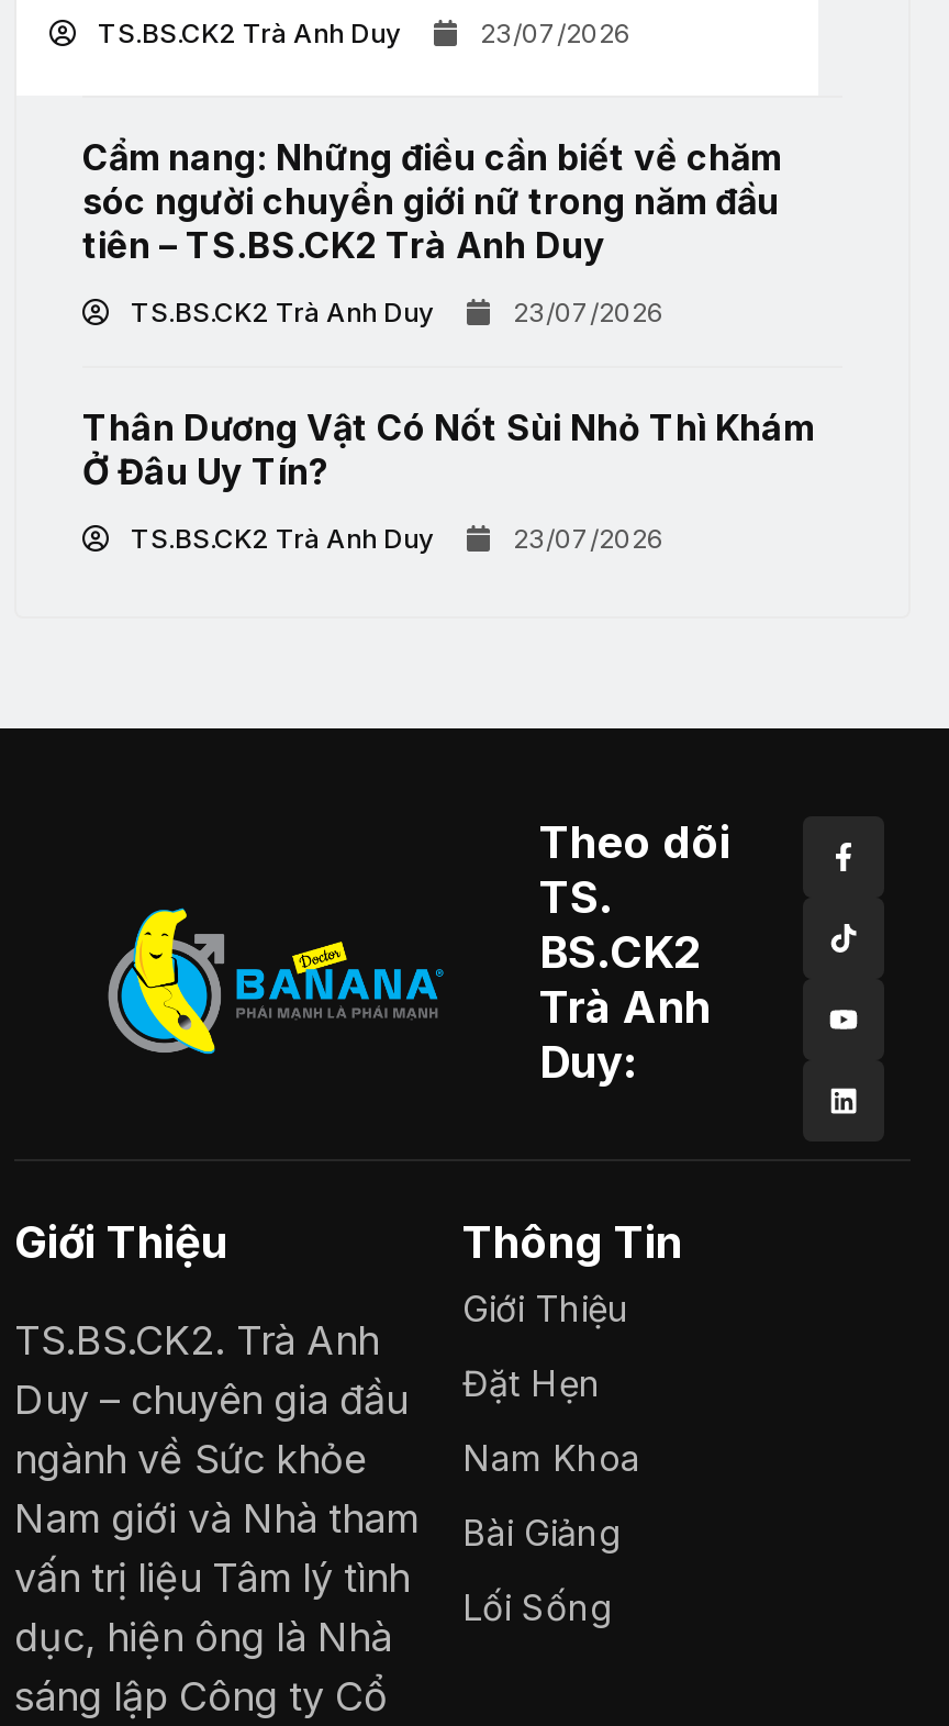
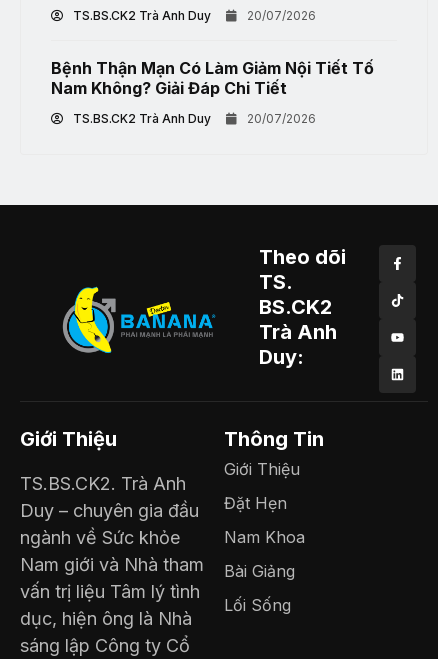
[480,17,632,50] 23/07/2026 -> [247,8,316,23] 20/07/2026
[82,136,781,268] Cẩm nang: Những điều cần biết về chăm | sóc người chuyển giới nữ trong năm đầu | tiên – TS.BS.CK2 Trà Anh Duy -> [51,58,374,98] Bệnh Thận Mạn Có Làm Giảm Nội Tiết Tố | Nam Không? Giải Đáp Chi Tiết
[82,296,814,556] 23/07/2026 | Thân Dương Vật Có Nốt Sùi Nhỏ Thì Khám | Ở Đâu Uy Tín? | TS.BS.CK2 Trà Anh Duy | 23/07/2026 -> [247,111,316,126] 20/07/2026

